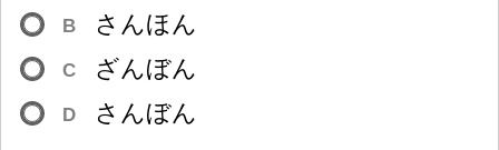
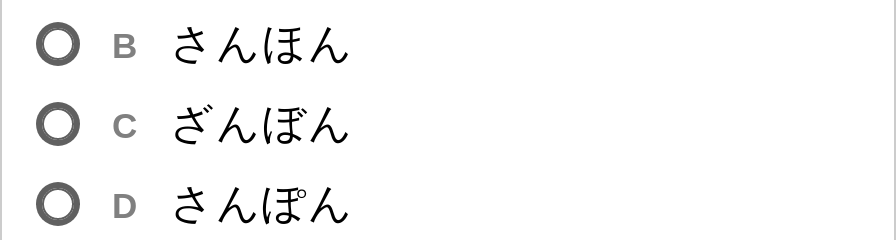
[95,99,197,127] さんぼん -> [170,178,354,228] さんぽん

